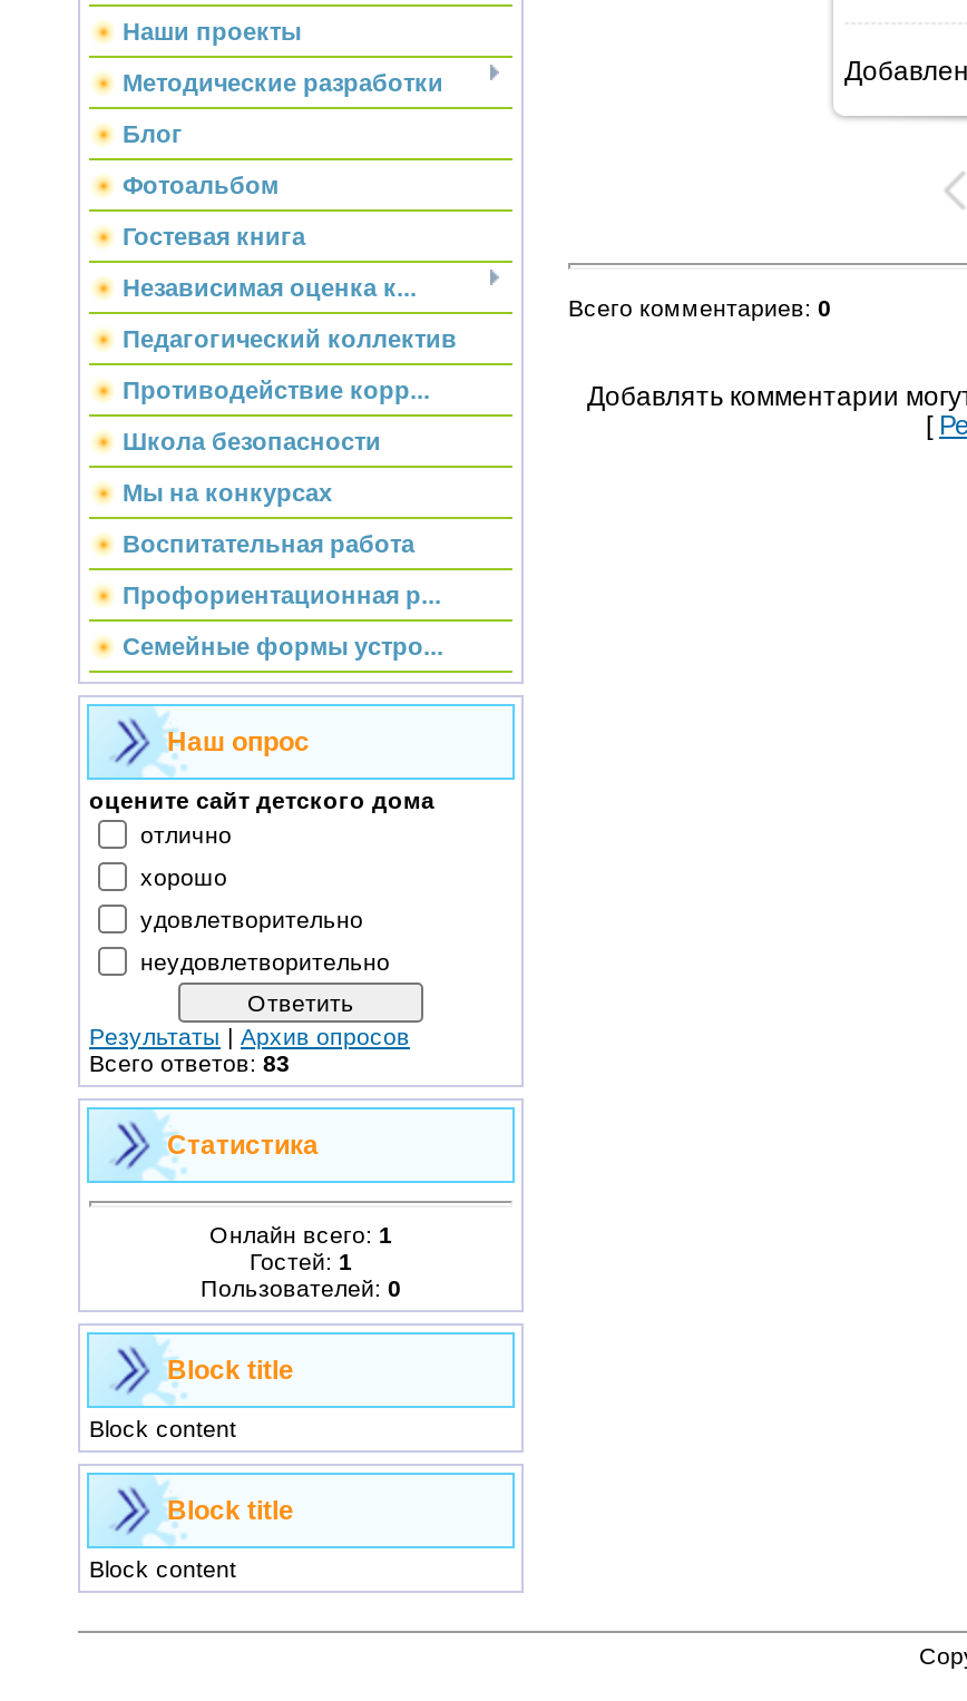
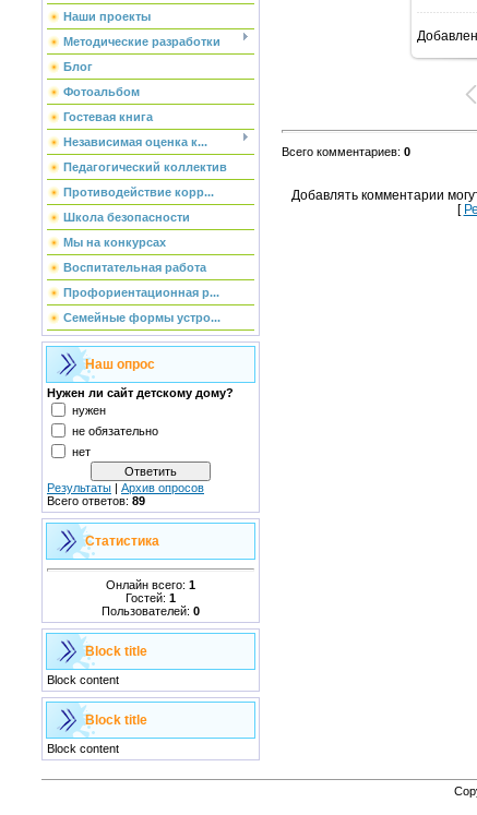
[89,786,434,975] оцените сайт детского дома | отлично | хорошо | удовлетворительно | неудовлетворительно -> [47,386,234,458] Нужен ли сайт детскому дому? | нужен | не обязательно | нет
[89,1049,290,1076] Всего ответов:83 -> [47,494,145,507] Всего ответов:89

